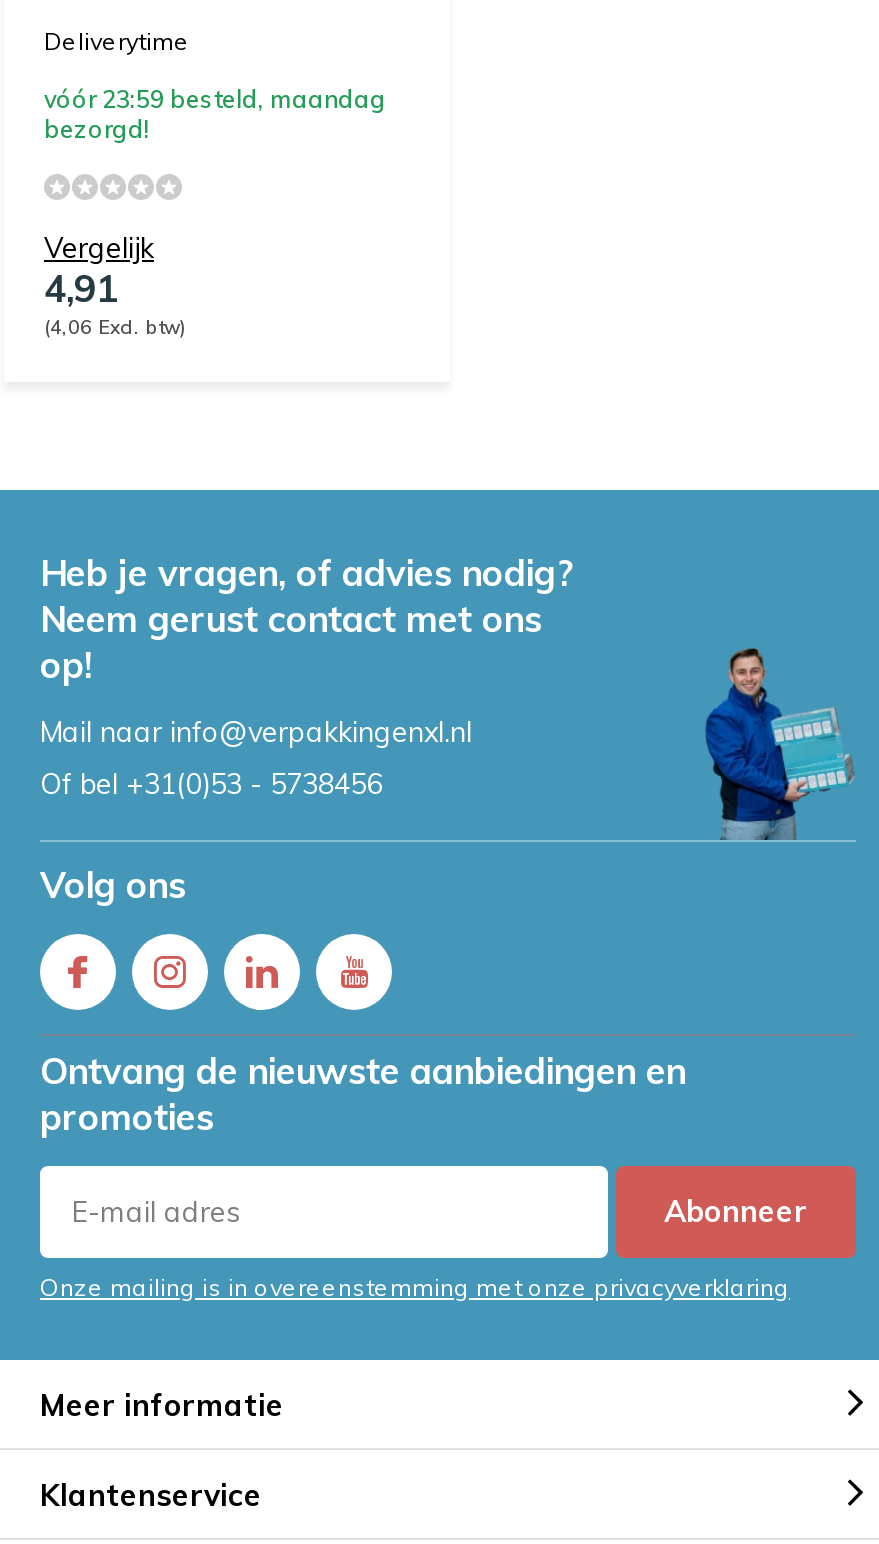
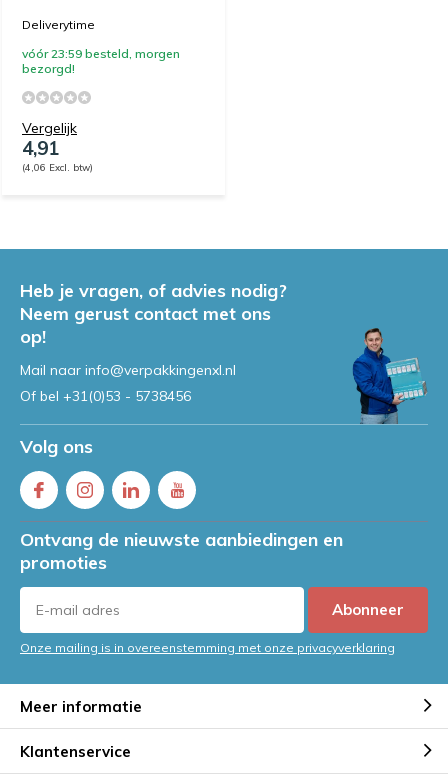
[44,84,386,114] vóór 23:59 besteld, maandag -> [22,46,180,61] vóór 23:59 besteld, morgen

